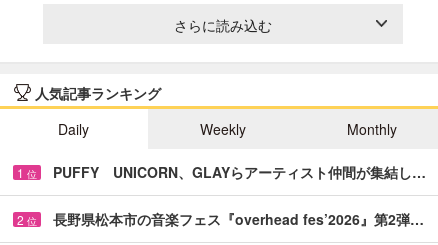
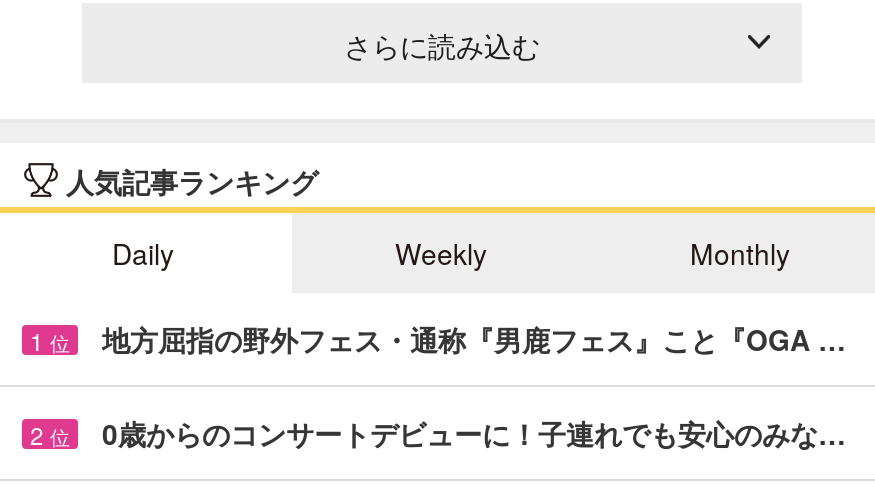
[53,162,426,182] PUFFY UNICORN、GLAYらアーティスト仲間が集結し… -> [102,319,846,359] 地方屈指の野外フェス・通称『男鹿フェス』こと『OGA …
[53,209,424,229] 長野県松本市の音楽フェス『overhead fes’2026』第2弾… -> [102,413,846,453] 0歳からのコンサートデビューに！子連れでも安心のみな…

